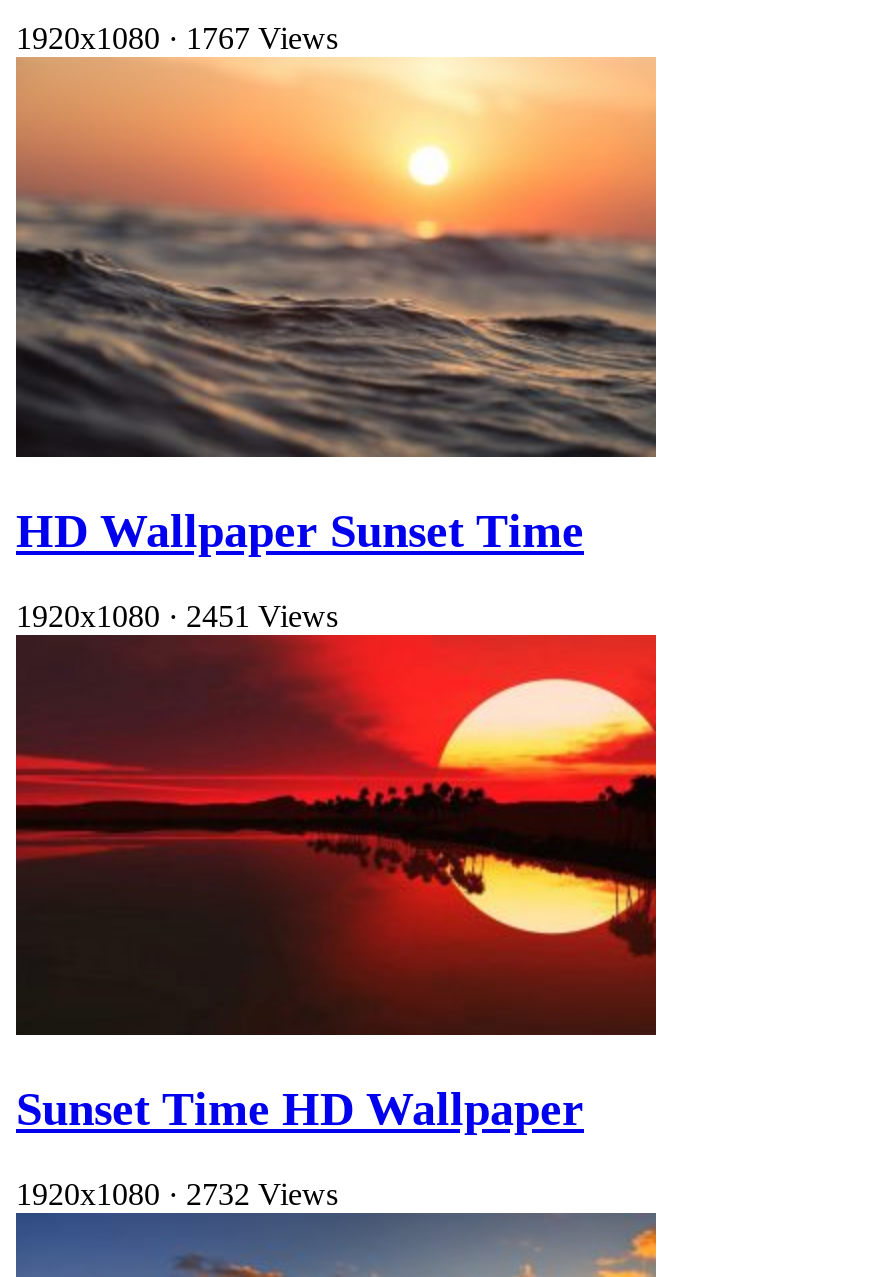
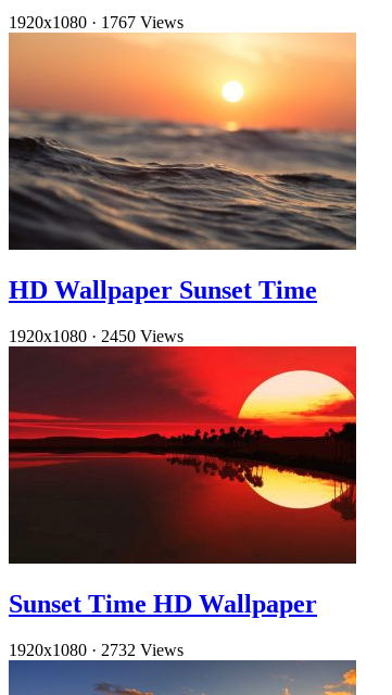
[16,599,338,633] 1920x1080 · 2451 Views -> [9,327,184,345] 1920x1080 · 2450 Views

